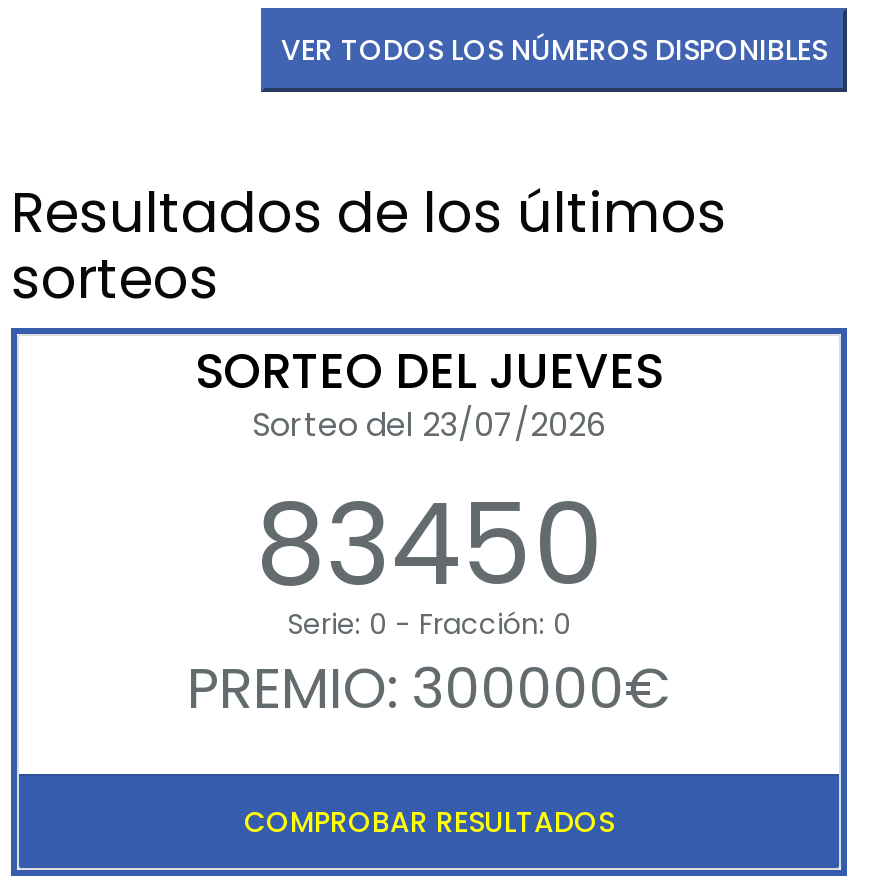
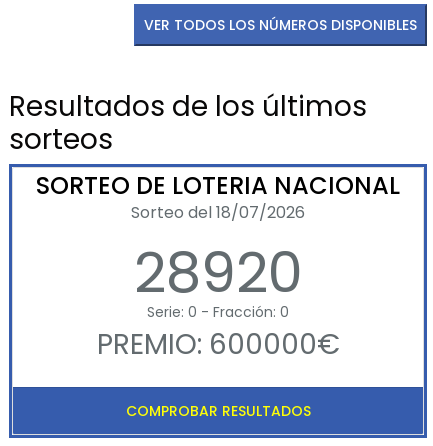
[195,337,663,623] SORTEO DEL JUEVES | Sorteo del 23/07/2026 | 83450 -> [36,169,400,312] SORTEO DE LOTERIA NACIONAL | Sorteo del 18/07/2026 | 28920
[187,649,671,727] PREMIO: 300000€ -> [96,325,339,364] PREMIO: 600000€

